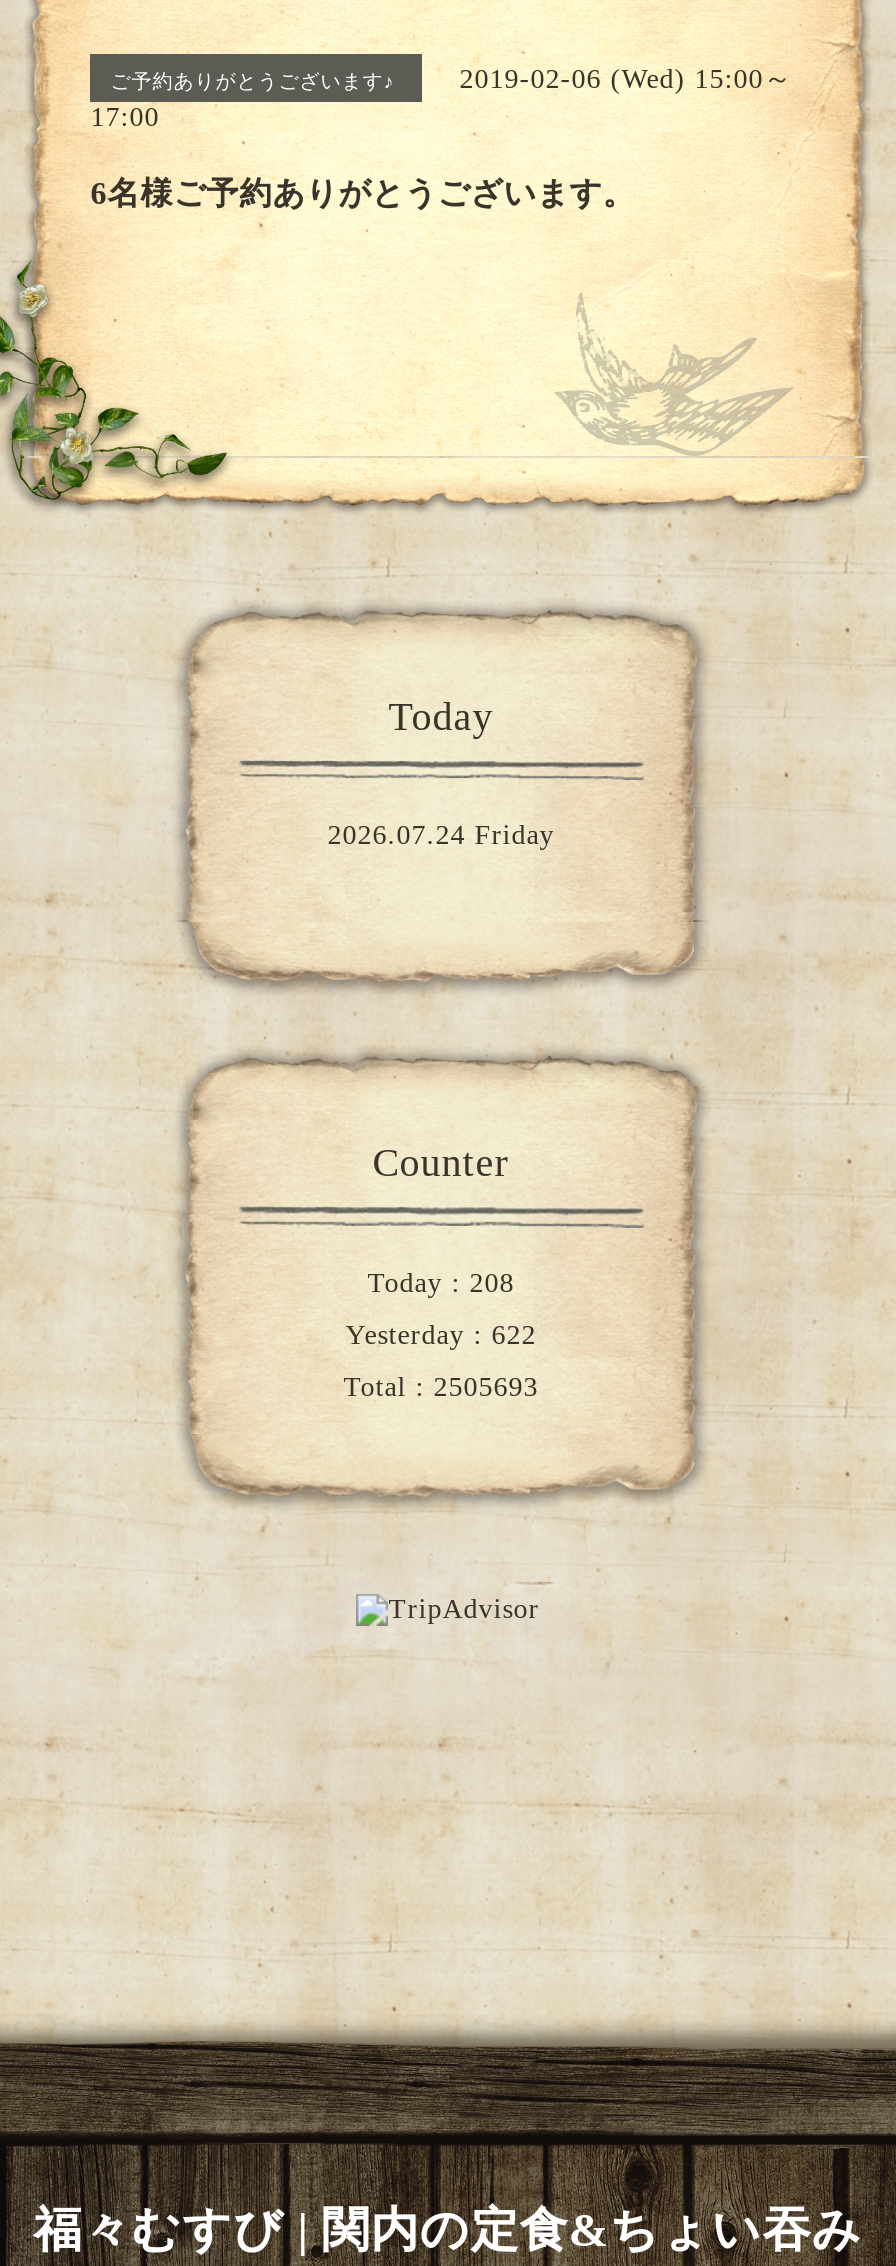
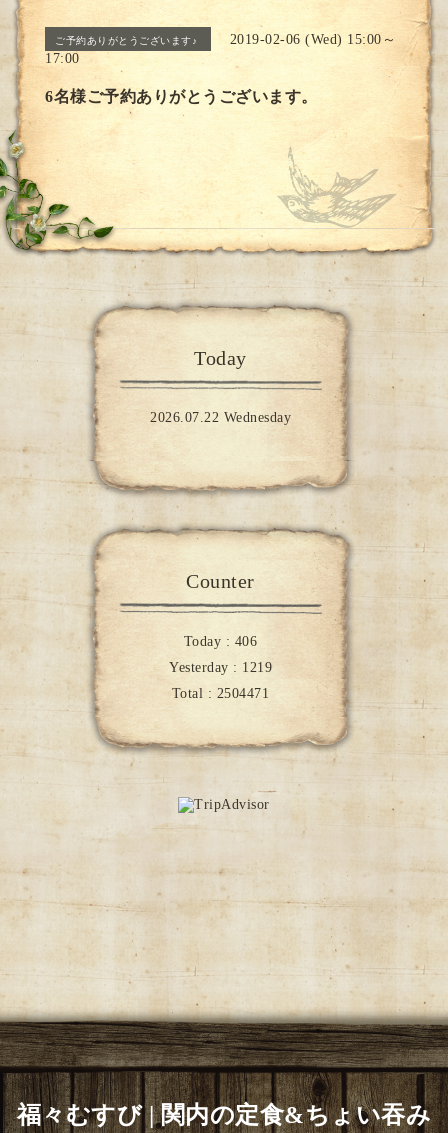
[328,820,554,850] 2026.07.24 Friday -> [150,410,291,425] 2026.07.22 Wednesday
[368,1267,514,1297] Today : 208 -> [184,634,257,649] Today : 406
[346,1319,536,1349] Yesterday : 622 -> [169,660,272,675] Yesterday : 1219
[344,1371,538,1401] Total : 2505693 -> [172,686,269,701] Total : 2504471

